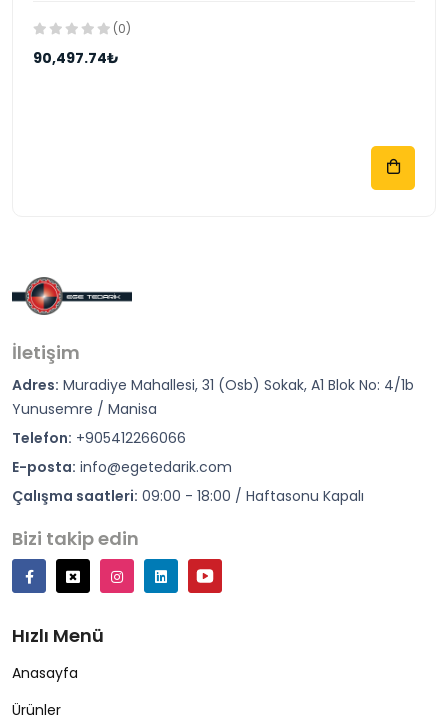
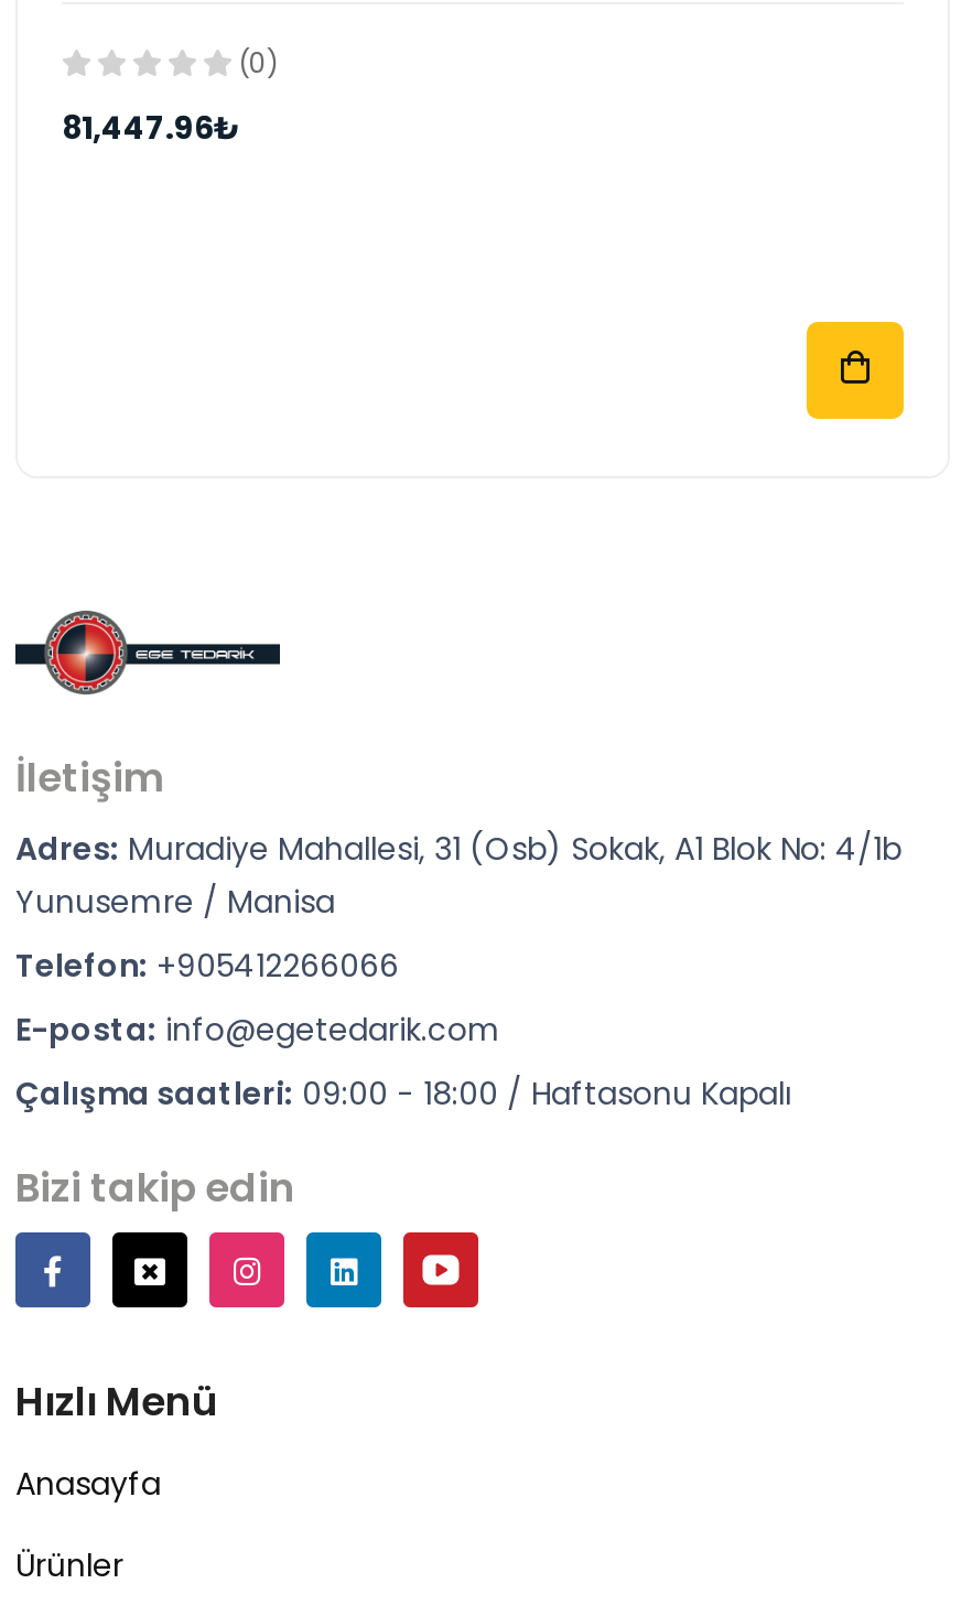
[33,48,119,68] 90,497.74₺ -> [62,106,240,150] 81,447.96₺

